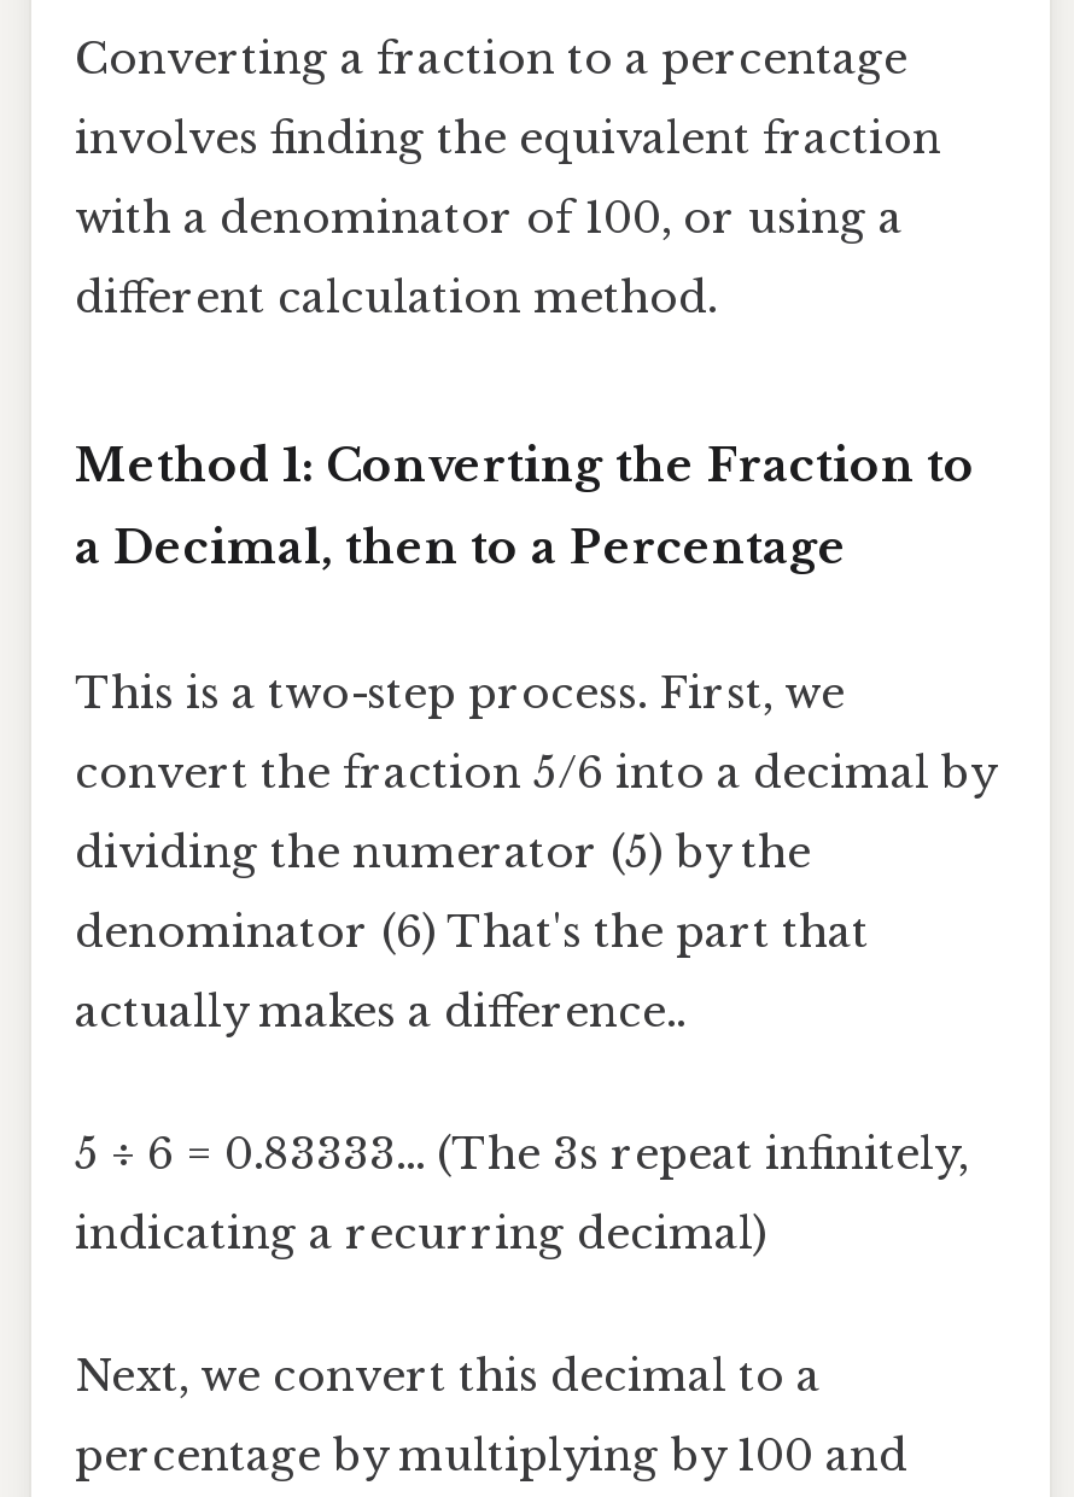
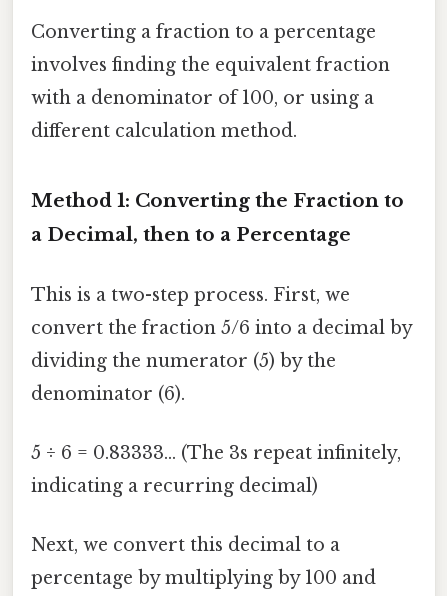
[75,905,869,1038] denominator (6) That's the part that | actually makes a difference.. -> [31,383,185,405] denominator (6).

